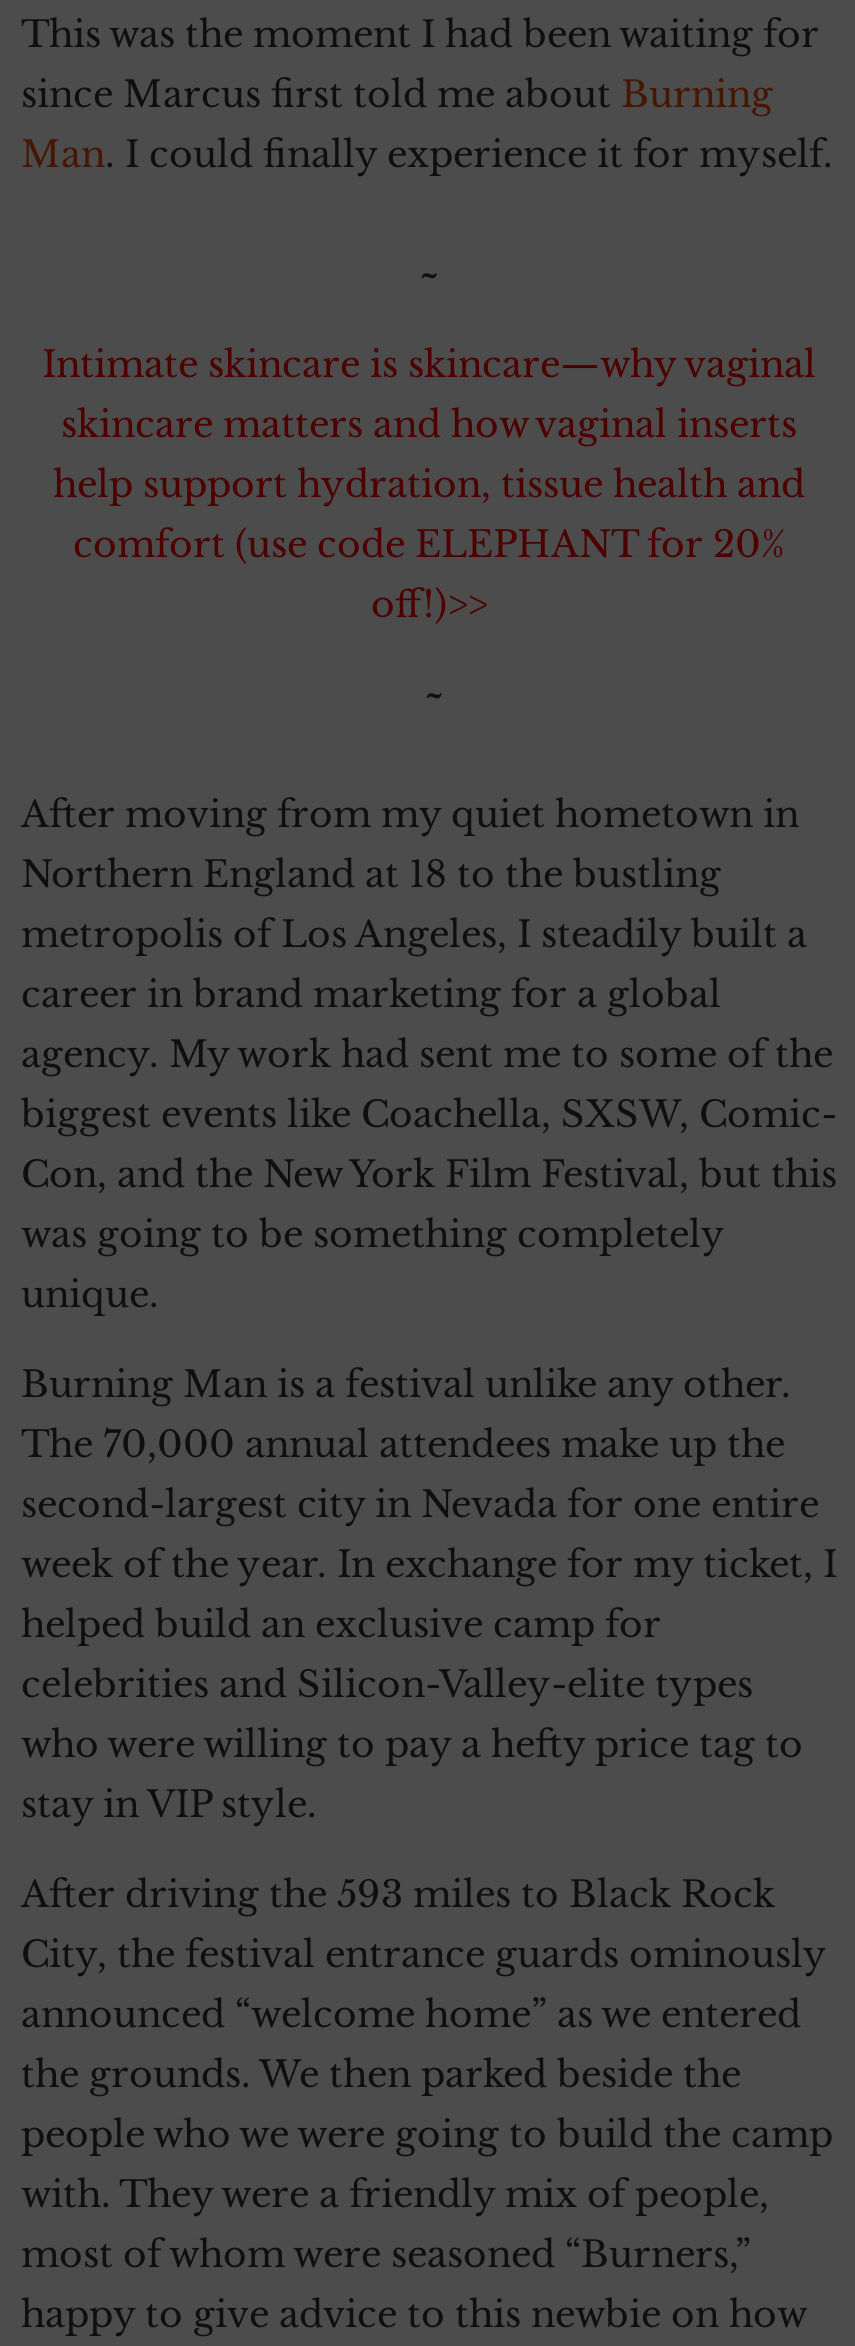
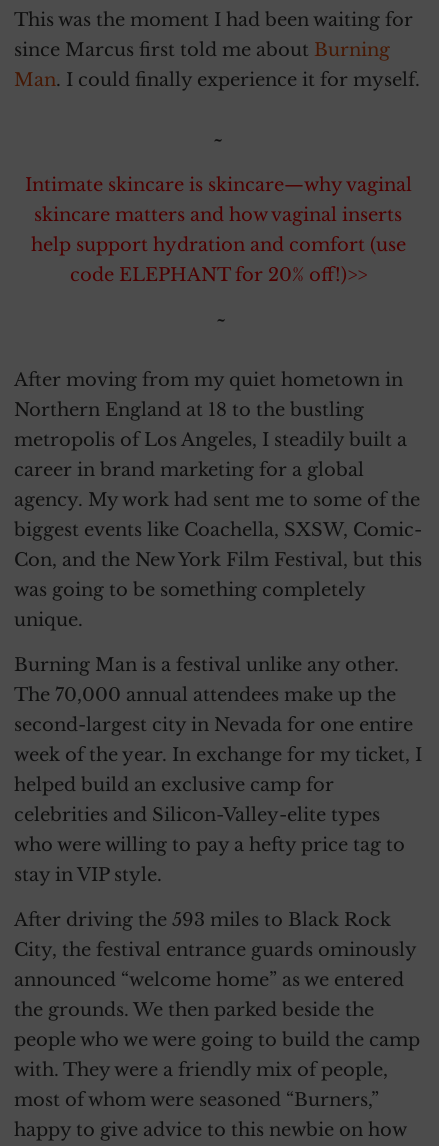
[53,463,805,627] help support hydration, tissue health and | comfort (use code ELEPHANT for 20% | off!)>> -> [30,234,405,286] help support hydration and comfort (use | code ELEPHANT for 20% off!)>>

